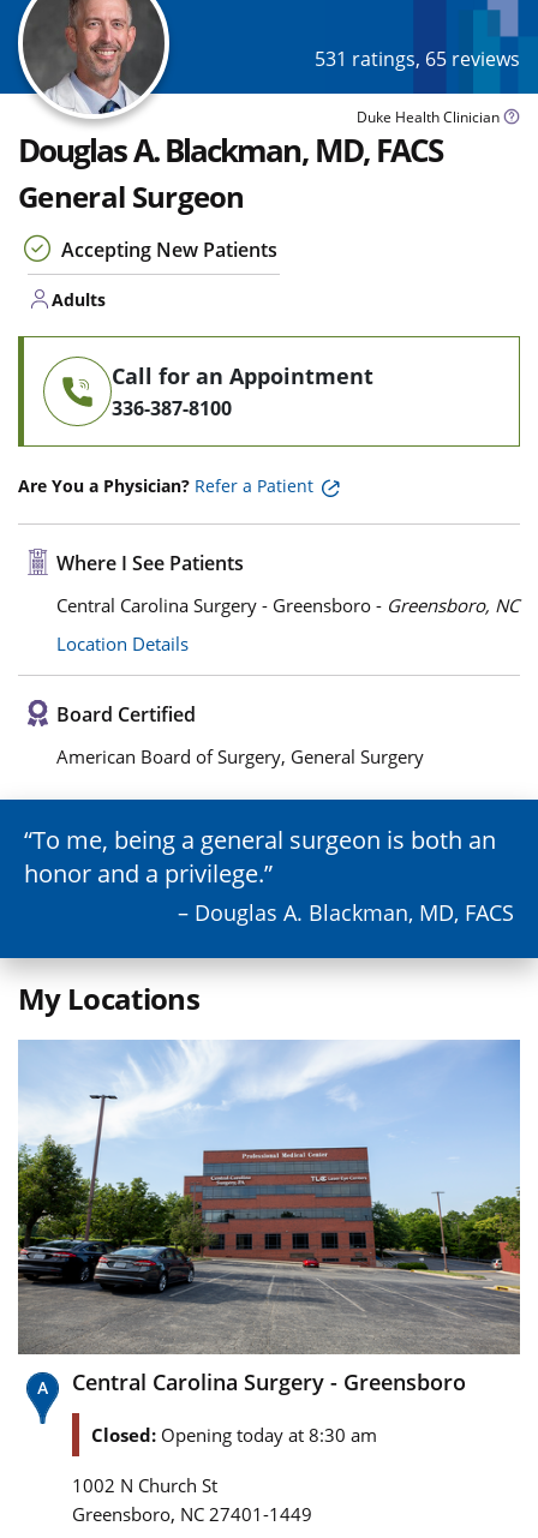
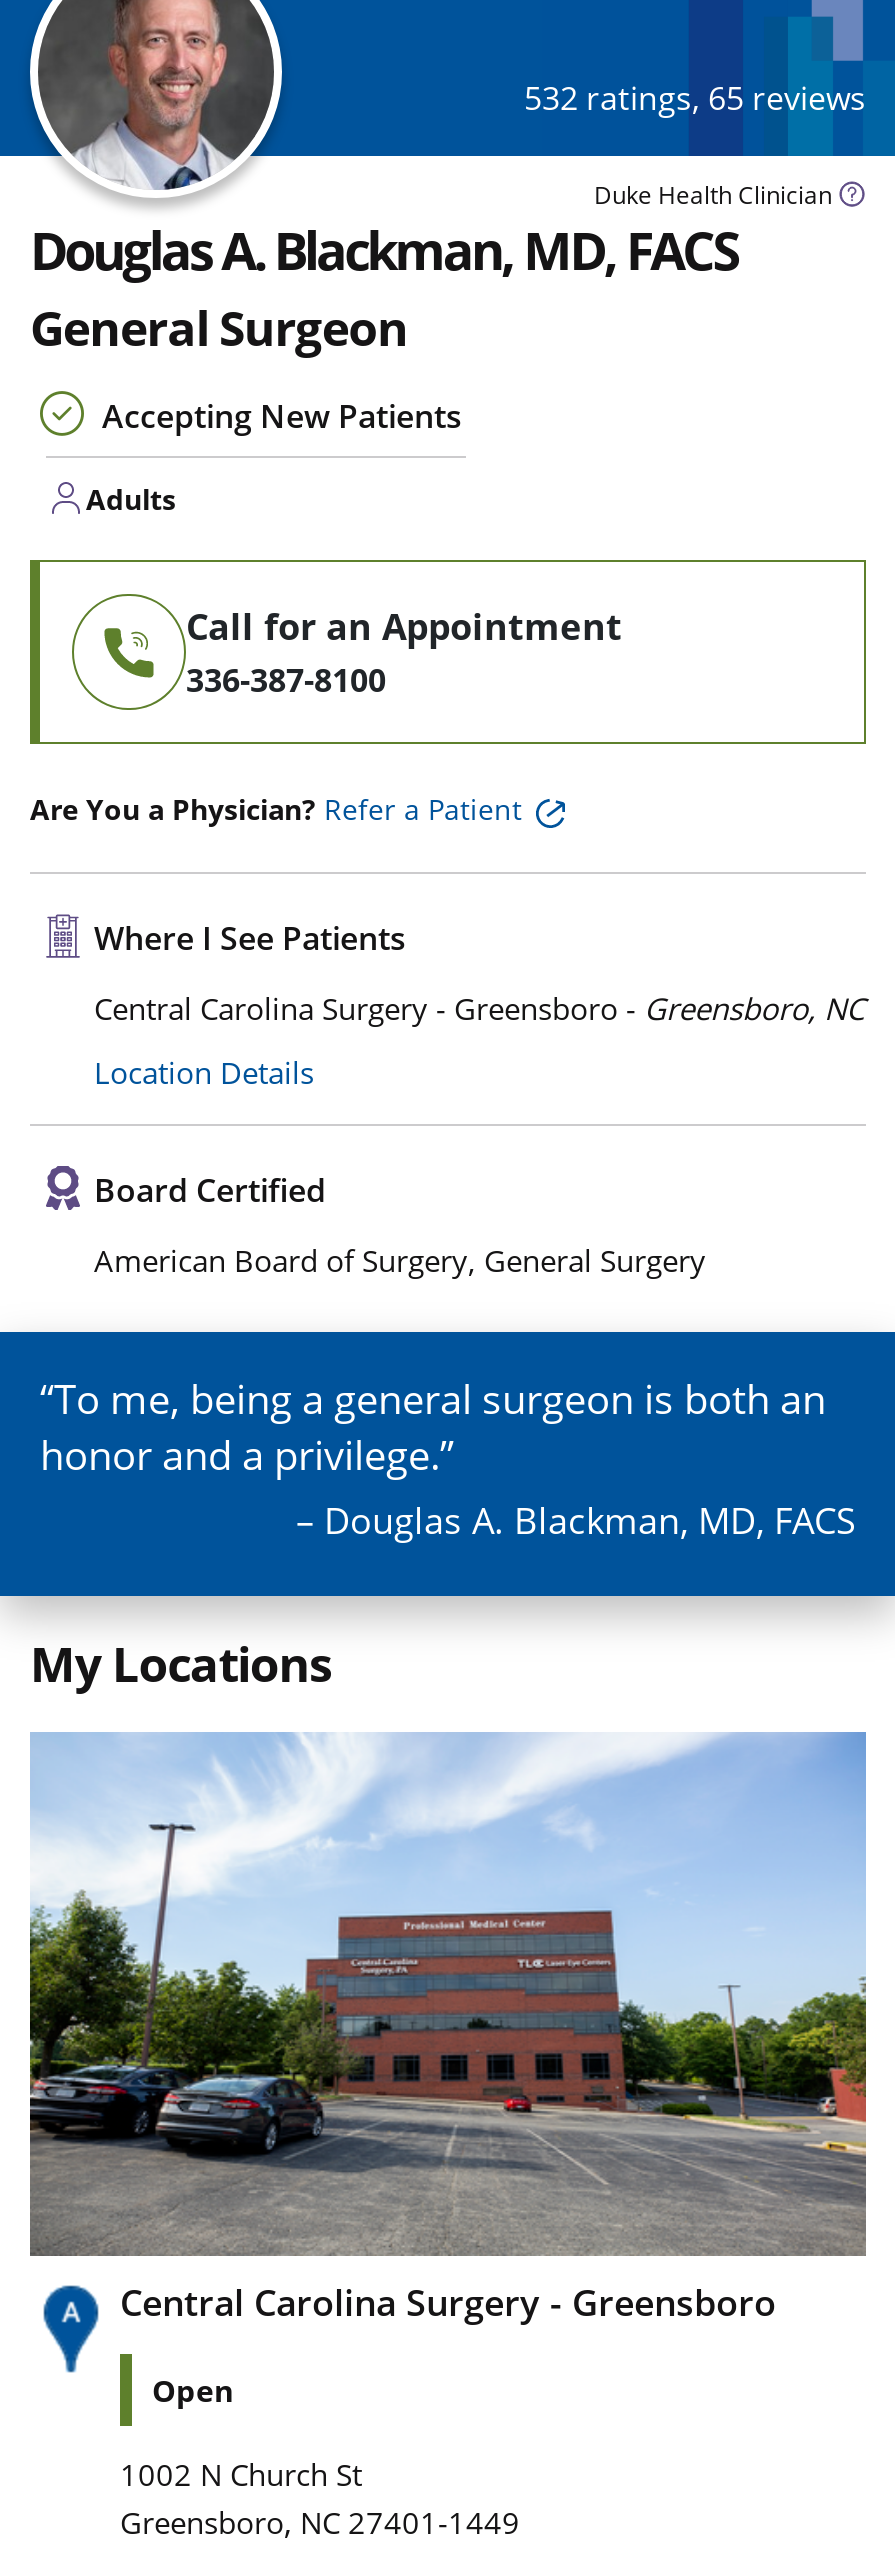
[315,46,520,72] 531 ratings, 65 reviews -> [524,76,866,120] 532 ratings, 65 reviews
[91,1422,377,1446] Closed: Opening today at 8:30 am -> [152,2369,234,2409] Open

